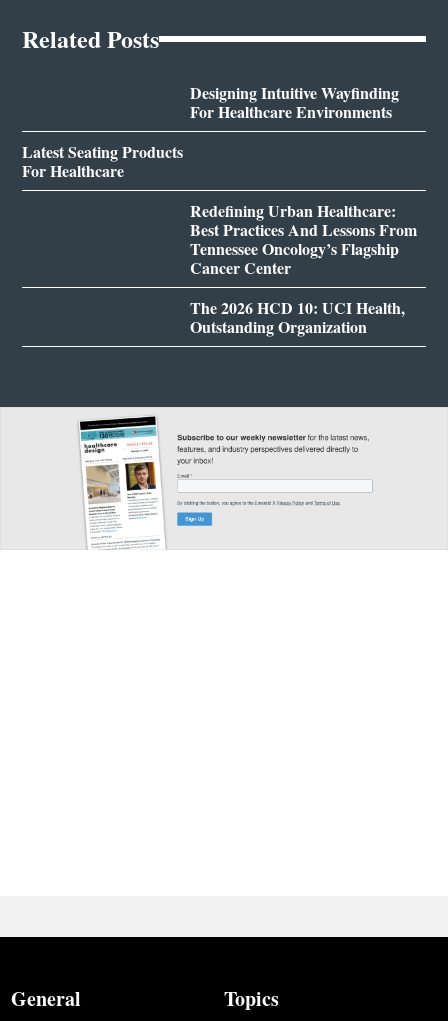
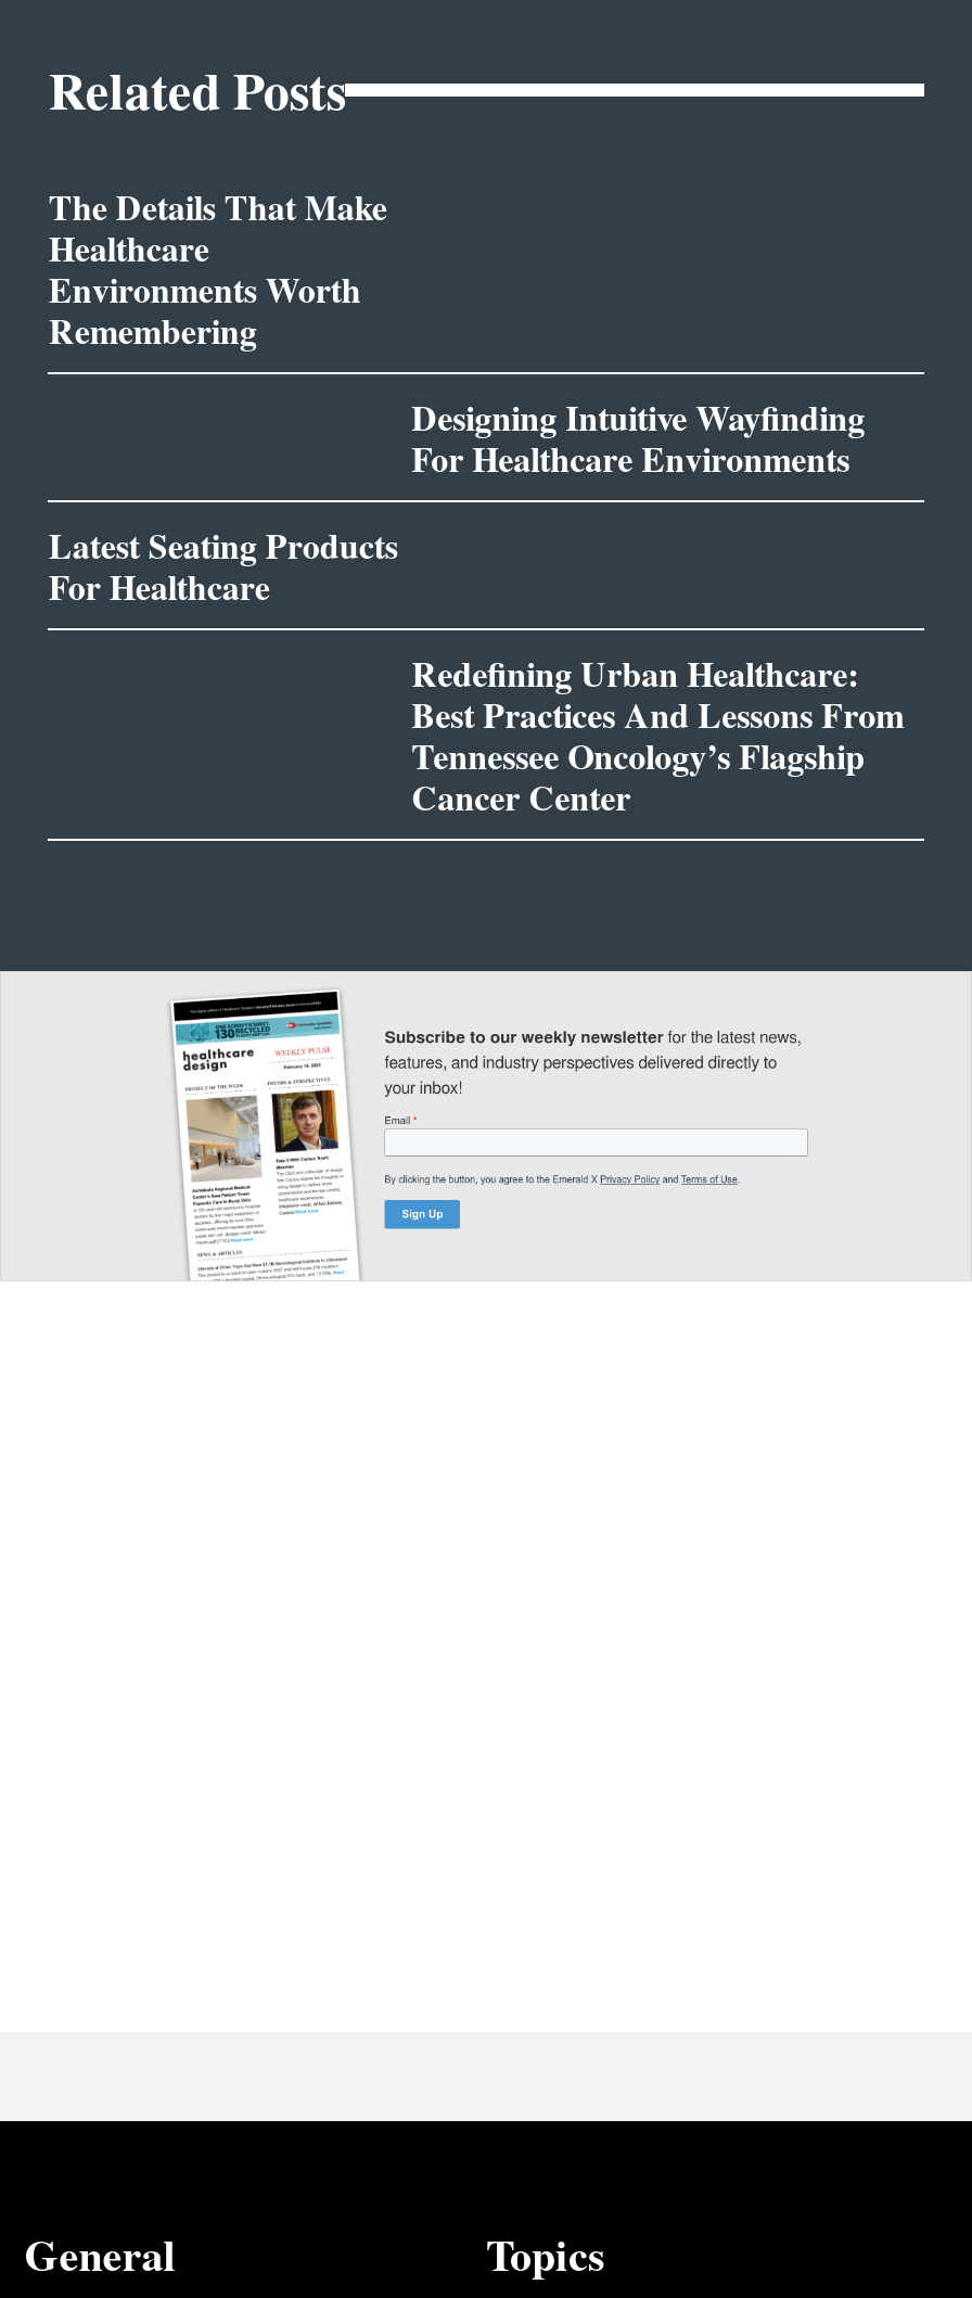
none -> [49,180,387,354] The Details That Make | Healthcare | Environments Worth | Remembering
moved [22,81,417,279] -> [49,391,904,820]: Designing Intuitive Wayfinding | For Healthcare Environments | Latest Seating Products | For Healthcare | Redefining Urban Healthcare: | Best Practices And Lessons From | Tennessee Oncology’s Flagship | Cancer Center
[190,296,405,338] The 2026 HCD 10: UCI Health, | Outstanding Organization -> none

